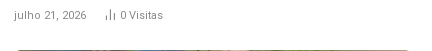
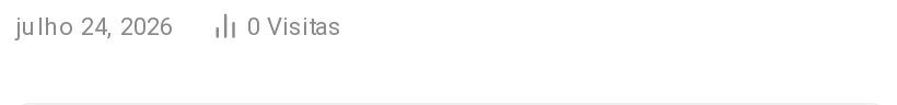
[14,8,86,21] julho 21, 2026 -> [15,12,173,40] julho 24, 2026

